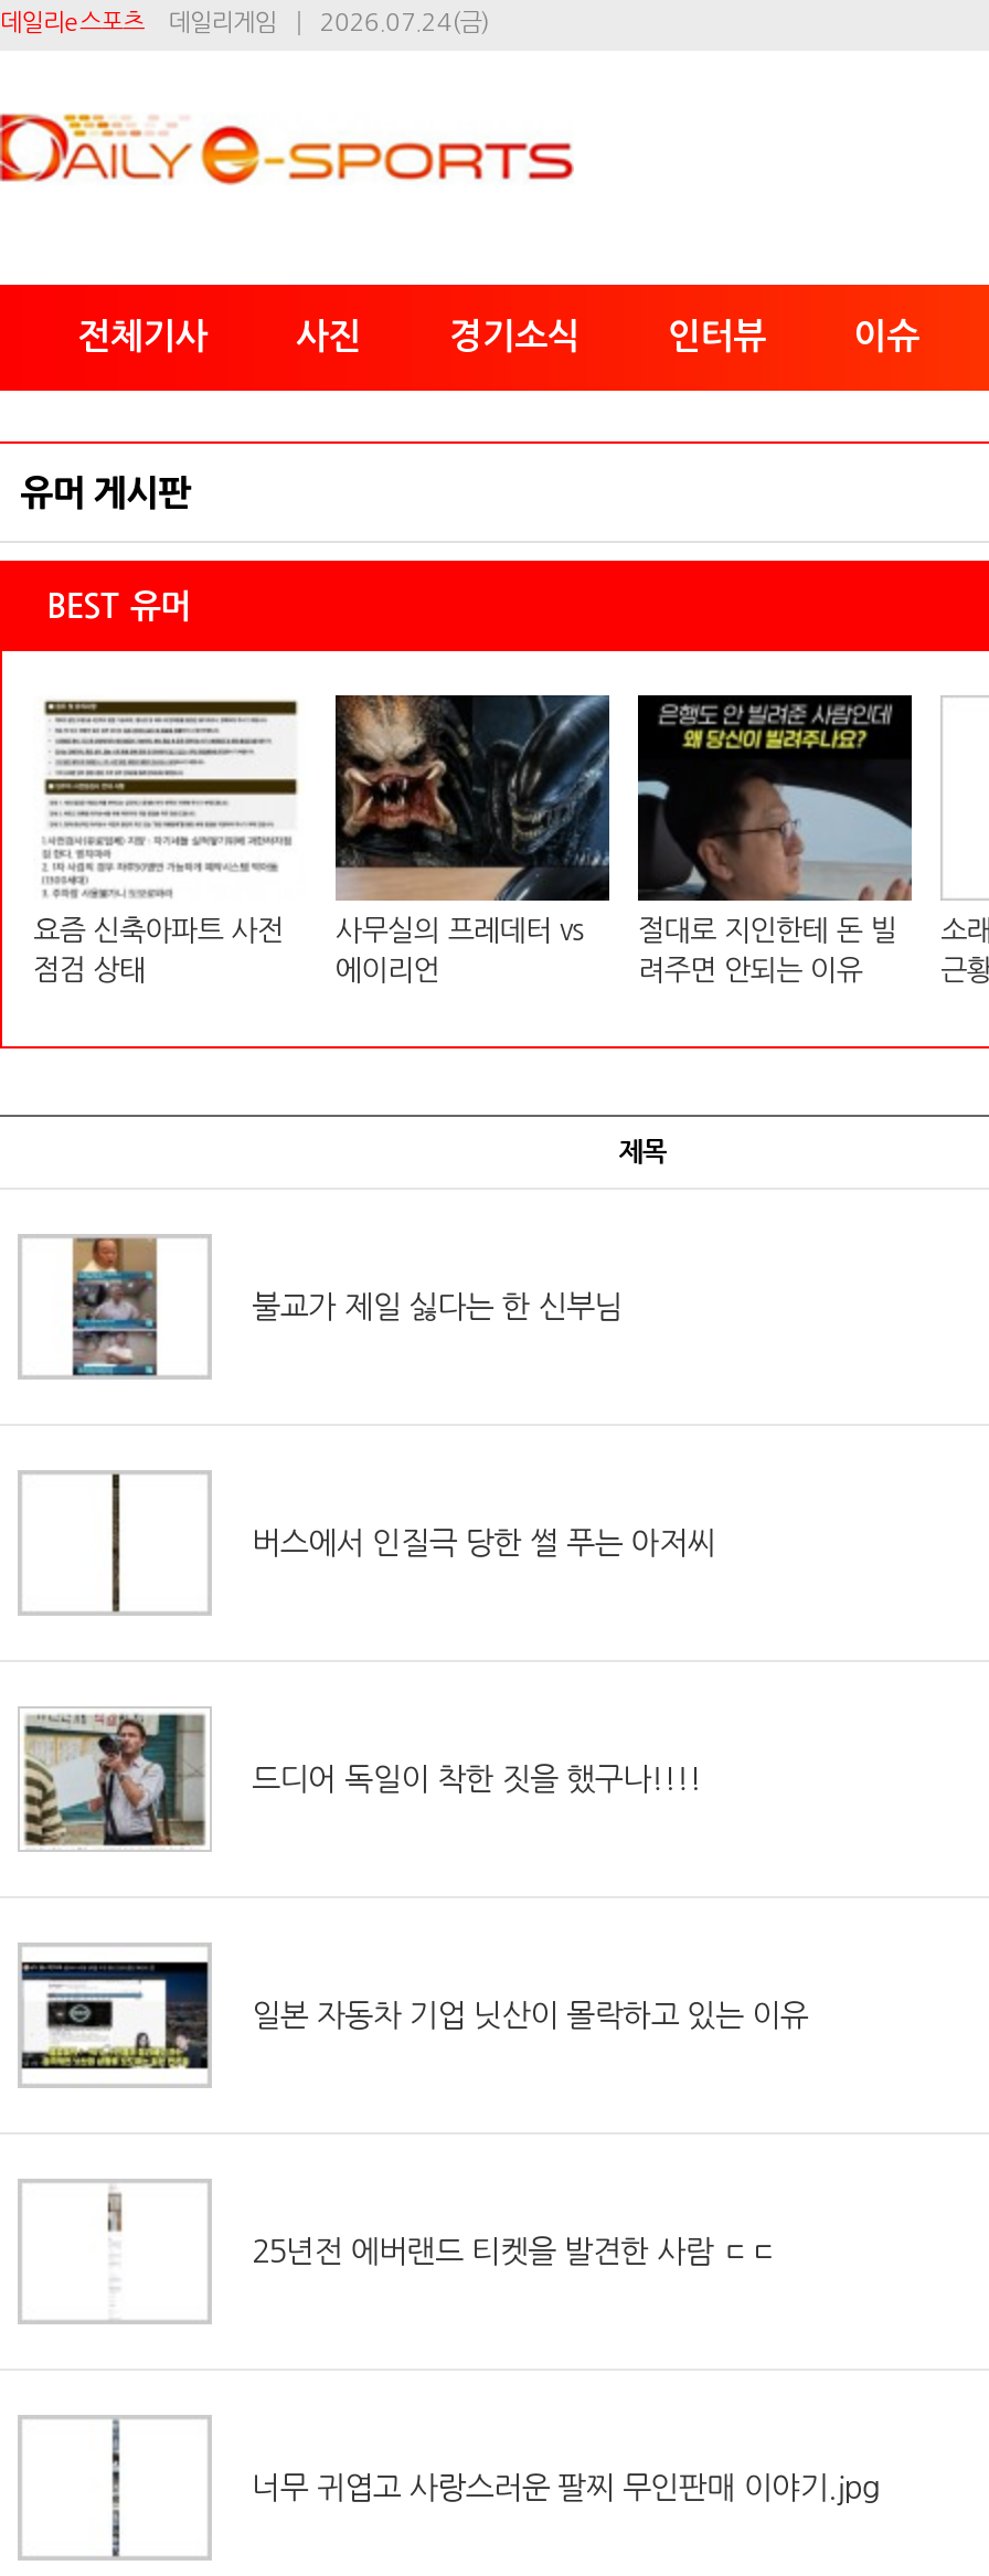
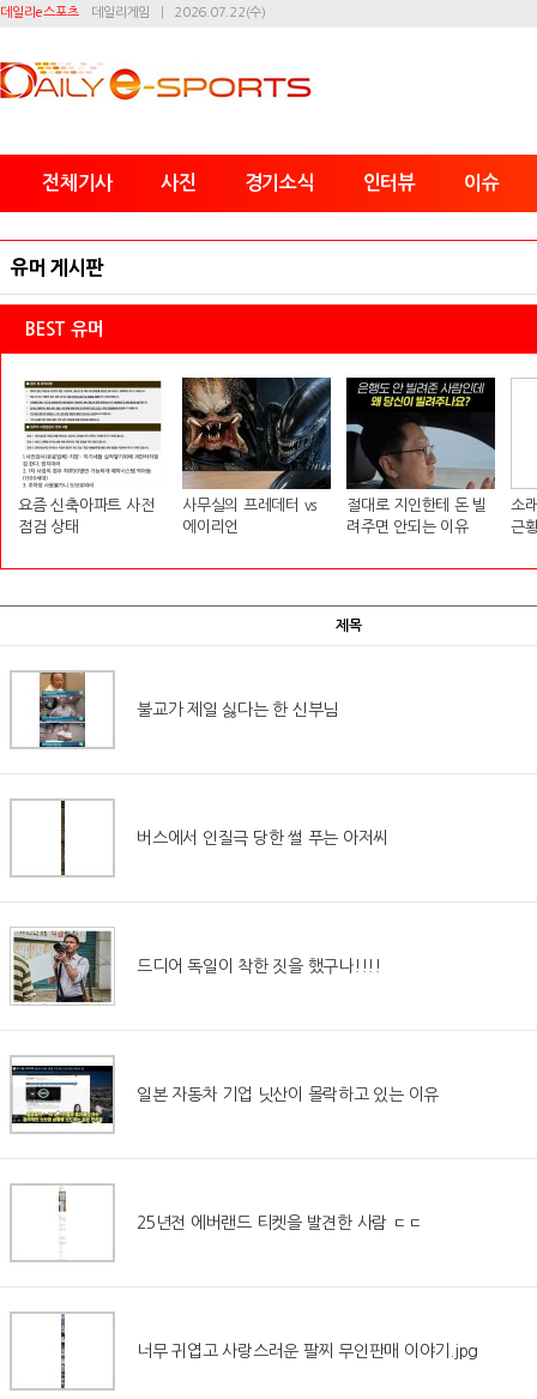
[0,11,490,35] 데일리e스포츠 데일리게임 2026.07.24(금) -> [0,6,266,19] 데일리e스포츠 데일리게임 2026.07.22(수)

